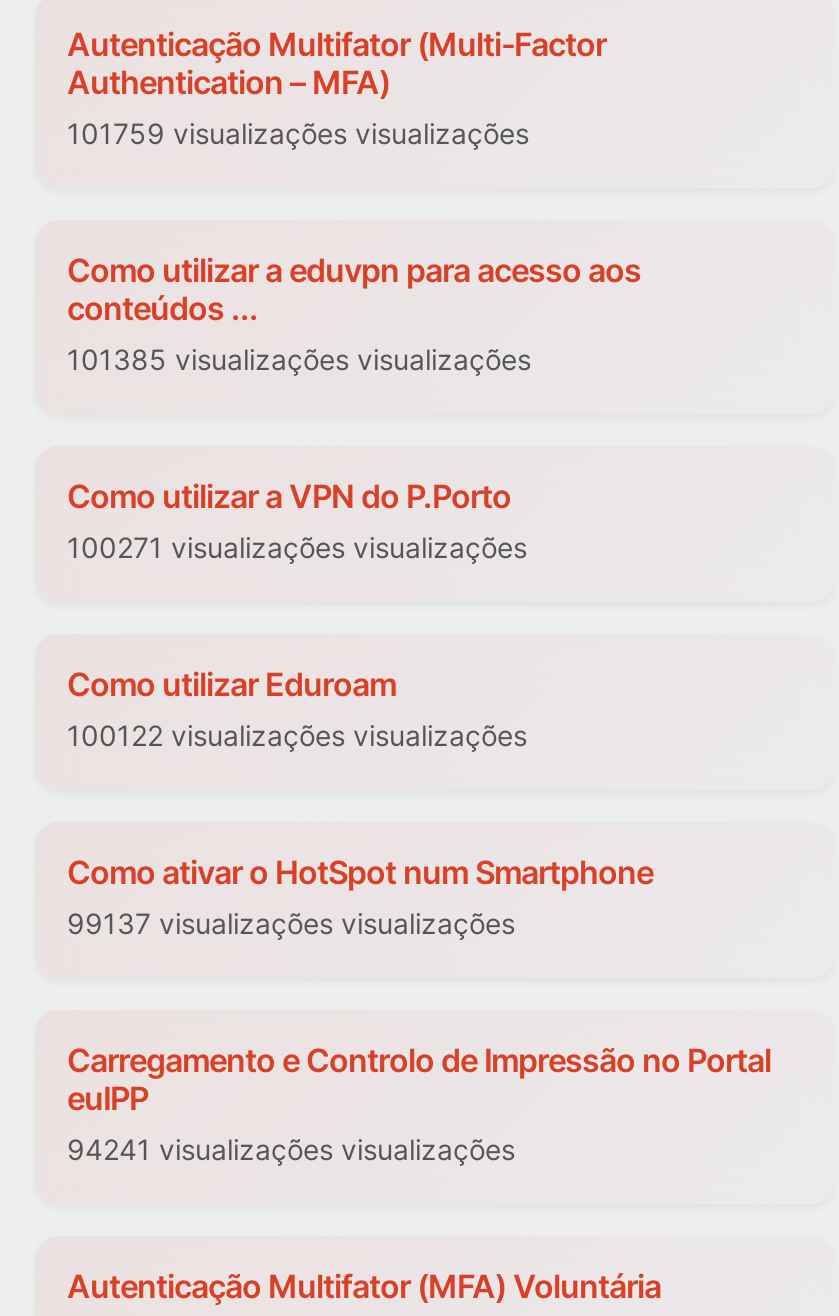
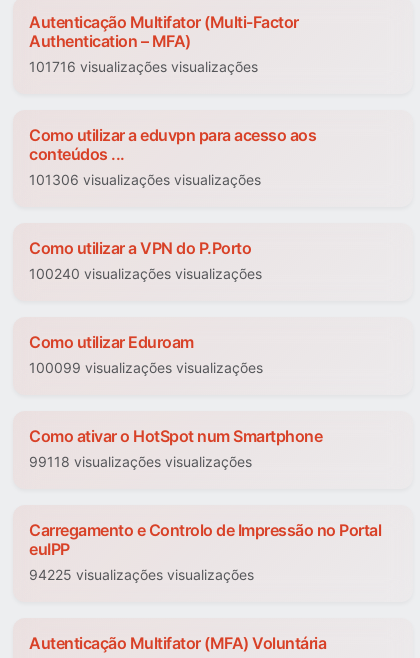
[67,117,529,151] 101759 visualizações visualizações -> [29,58,258,75] 101716 visualizações visualizações
[67,343,531,377] 101385 visualizações visualizações -> [29,171,261,188] 101306 visualizações visualizações
[67,531,527,565] 100271 visualizações visualizações -> [29,265,262,282] 100240 visualizações visualizações
[67,719,527,753] 100122 visualizações visualizações -> [29,359,263,376] 100099 visualizações visualizações
[67,907,515,941] 99137 visualizações visualizações -> [29,453,252,470] 99118 visualizações visualizações
[67,1133,515,1167] 94241 visualizações visualizações -> [29,566,254,583] 94225 visualizações visualizações

